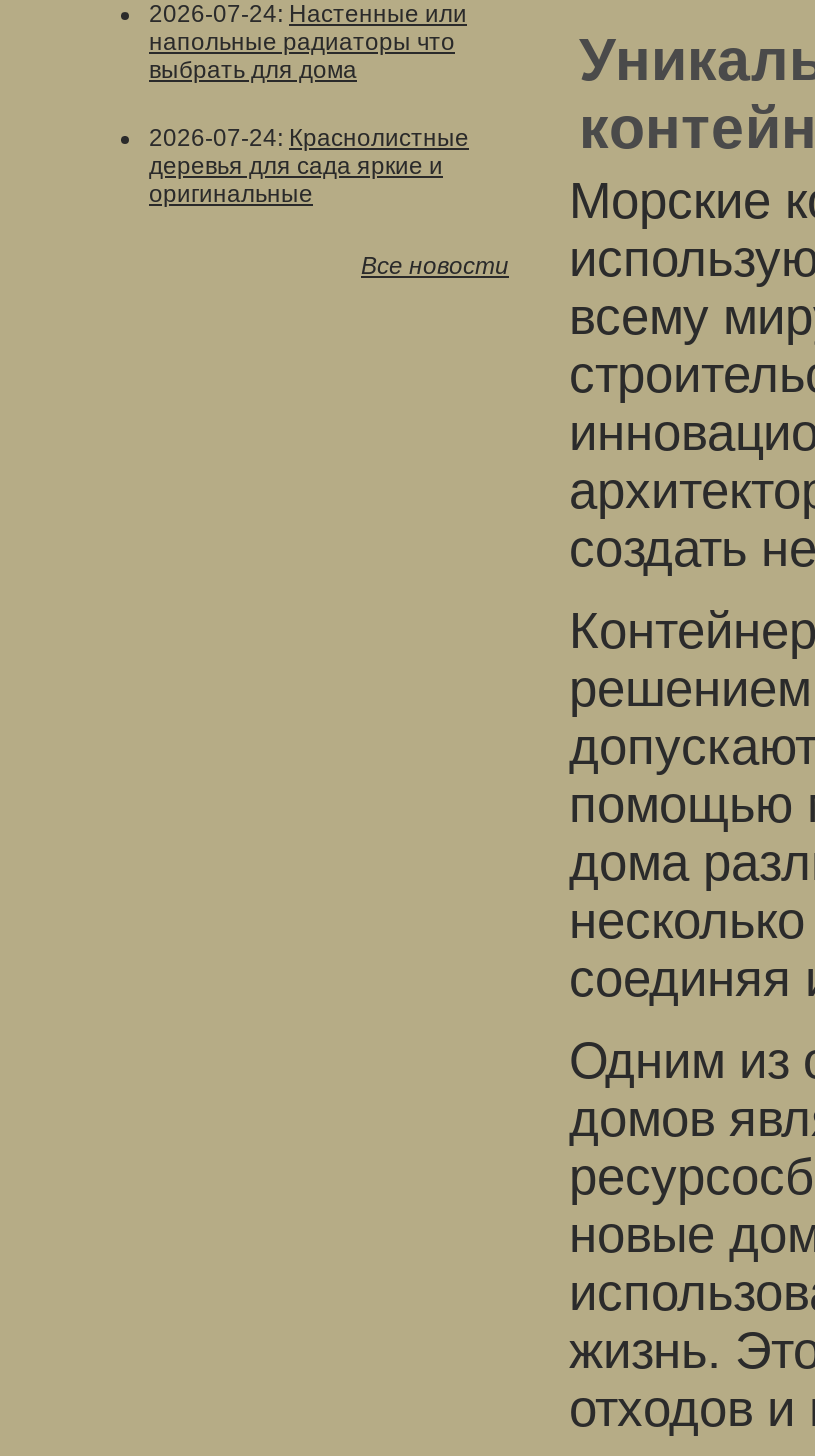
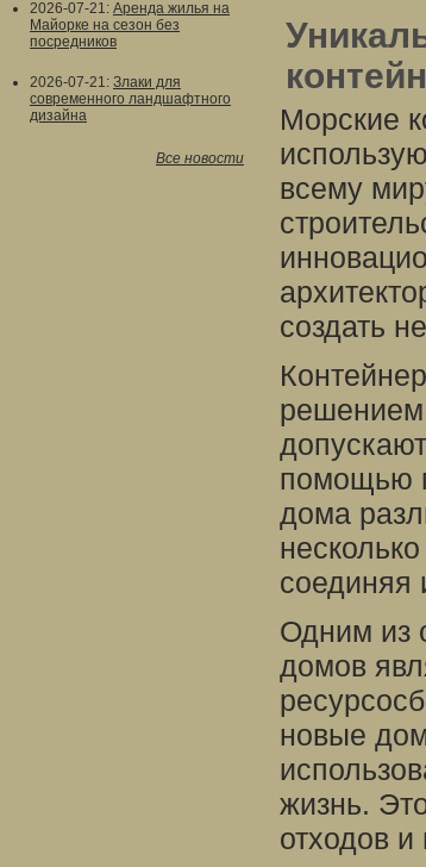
[149,0,467,84] 2026-07-24: Настенные или | напольные радиаторы что | выбрать для дома -> [30,0,230,50] 2026-07-21: Аренда жилья на | Майорке на сезон без | посредников
[149,124,469,208] 2026-07-24: Краснолистные | деревья для сада яркие и | оригинальные -> [30,74,231,124] 2026-07-21: Злаки для | современного ландшафтного | дизайна

